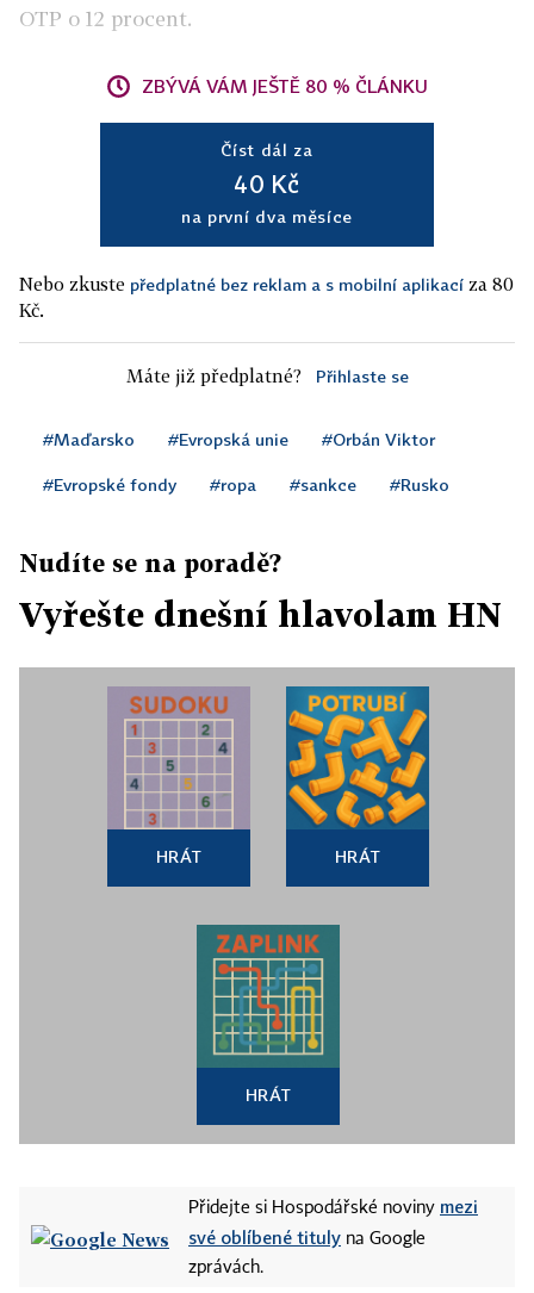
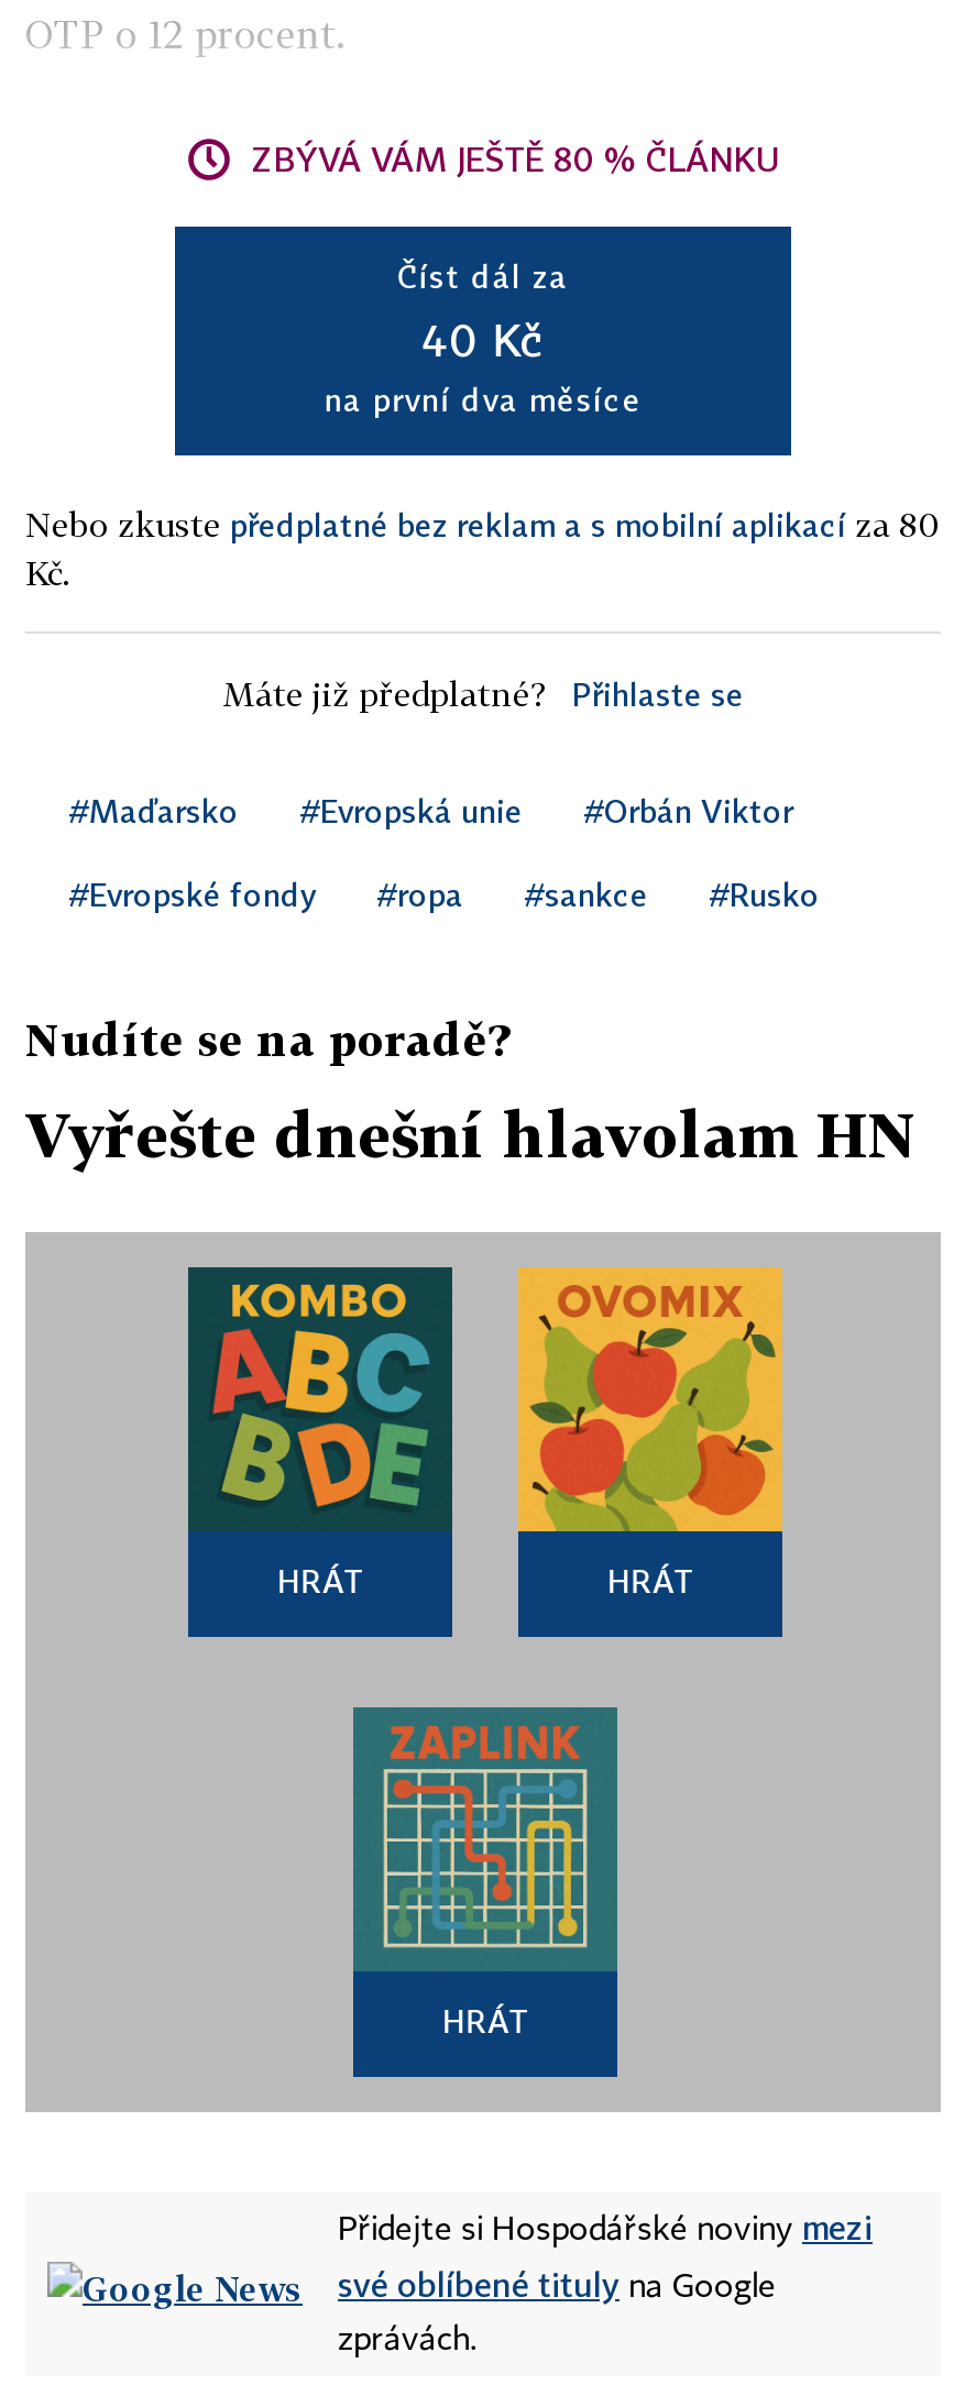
[107,686,250,831] [image] -> [186,1265,454,1531] [image]
[285,685,430,829] [image] -> [516,1265,785,1534] [image]

